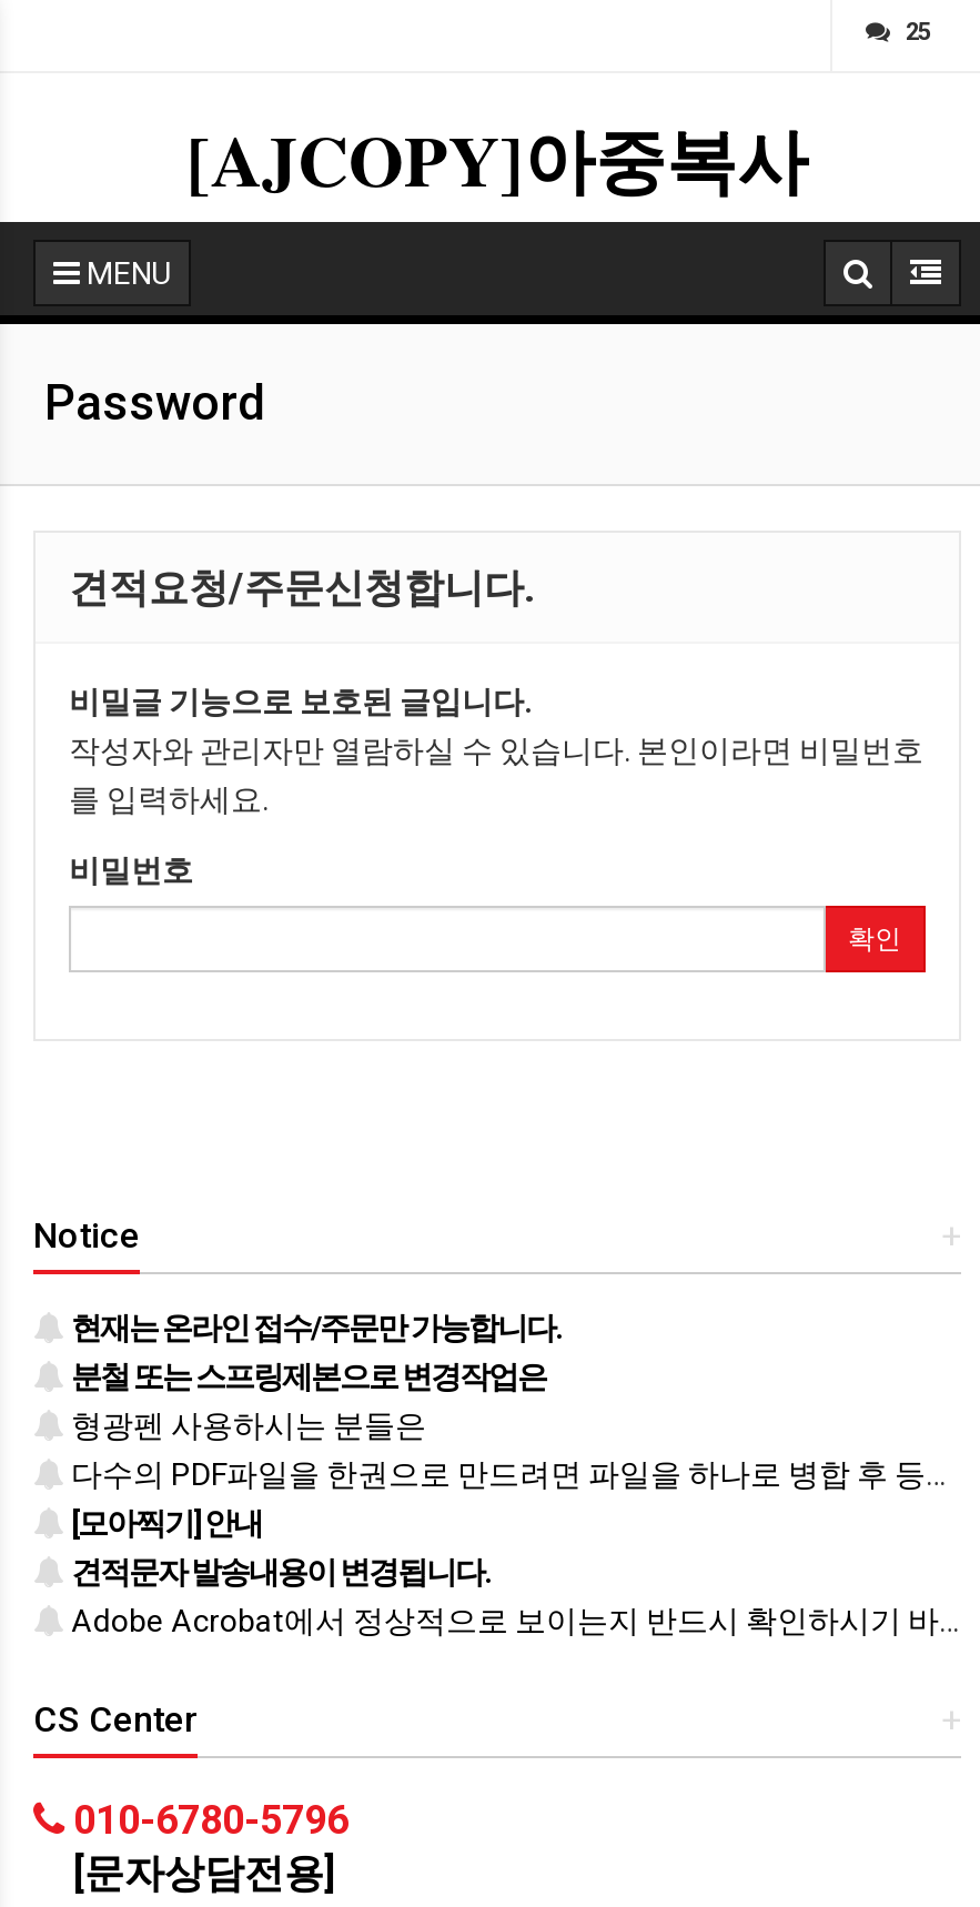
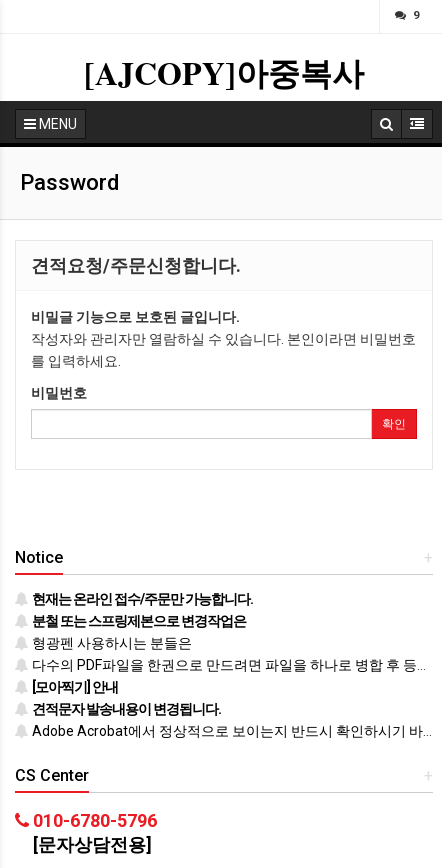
[906,18,928,47] 25 -> [413,9,418,22] 9

